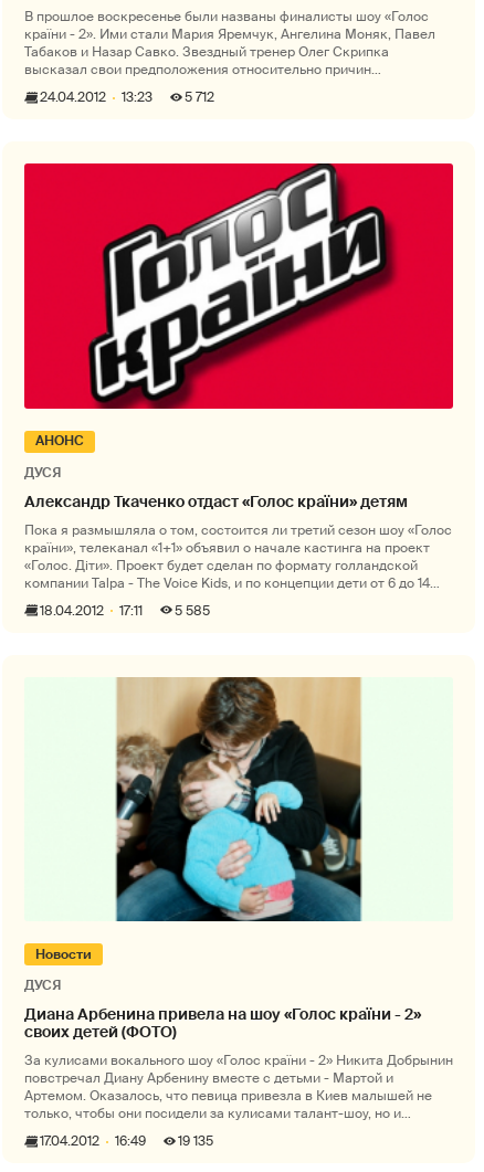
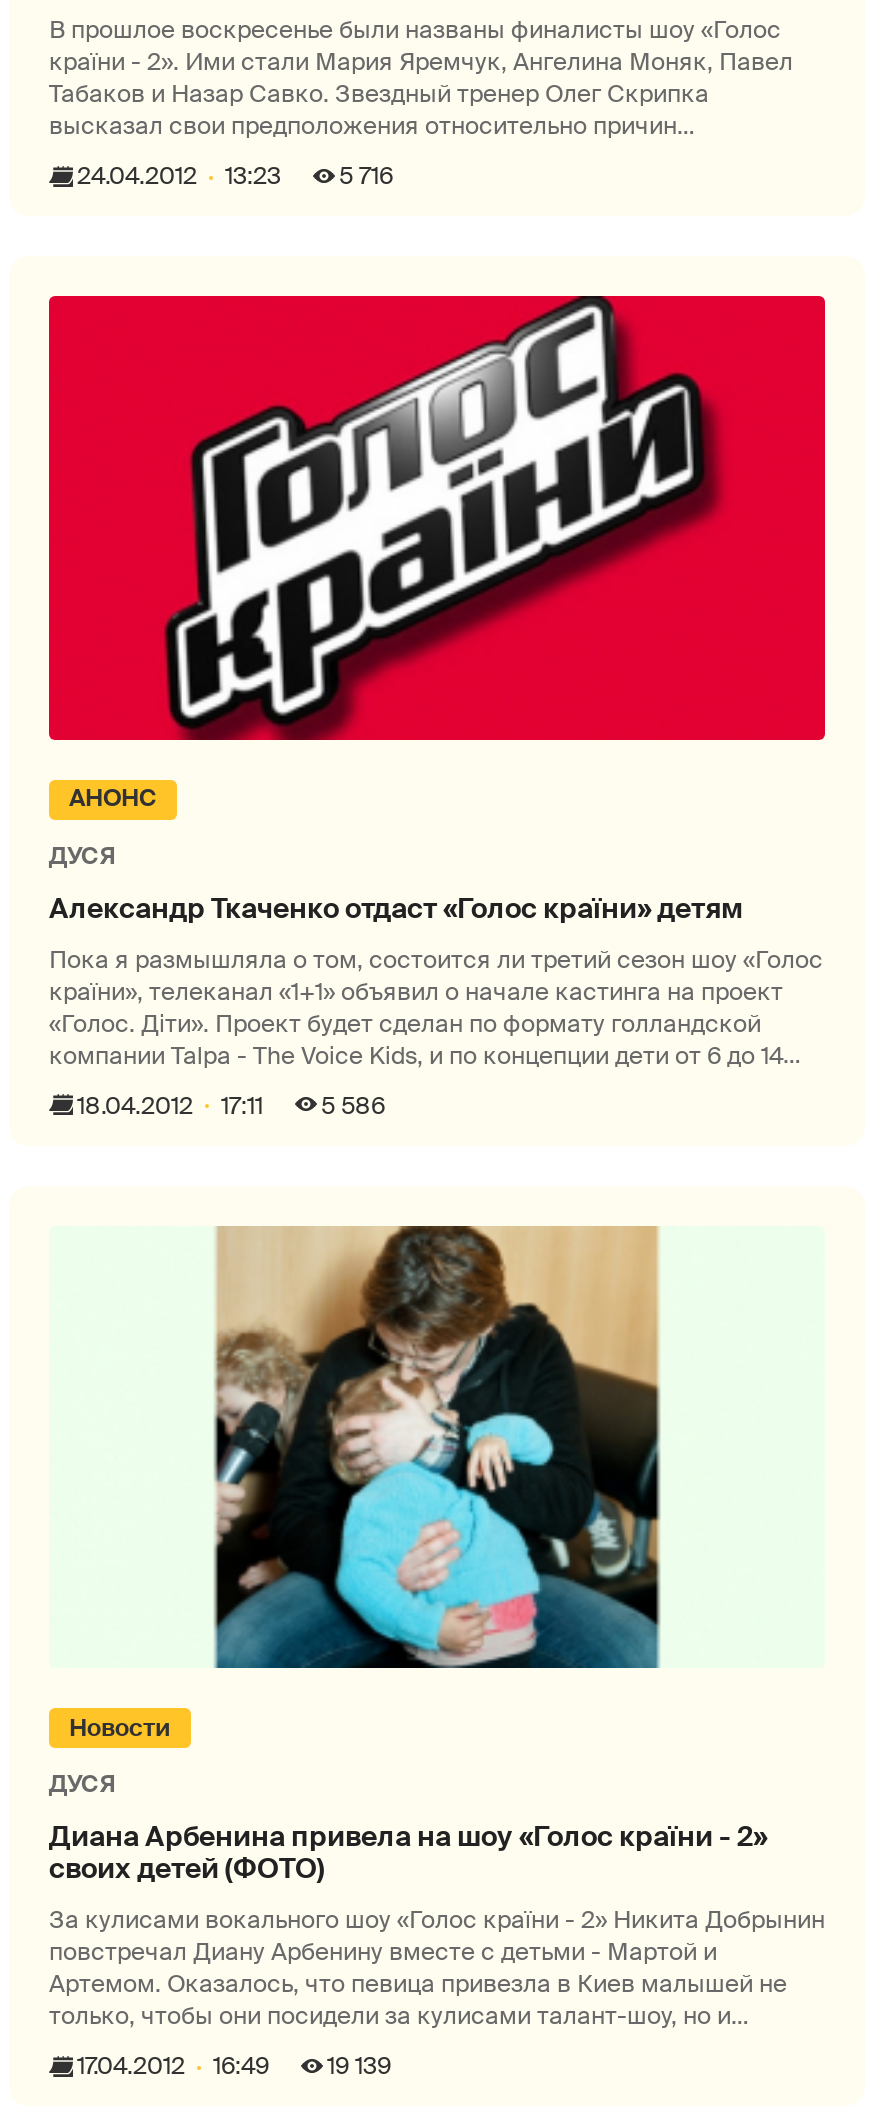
[40,88,214,106] 24.04.2012 13:23 5 712 -> [77,160,393,192] 24.04.2012 13:23 5 716
[175,602,210,619] 5 585 -> [321,1089,385,1121] 5 586
[40,1132,213,1150] 17.04.2012 16:49 19 135 -> [77,2050,391,2082] 17.04.2012 16:49 19 139

